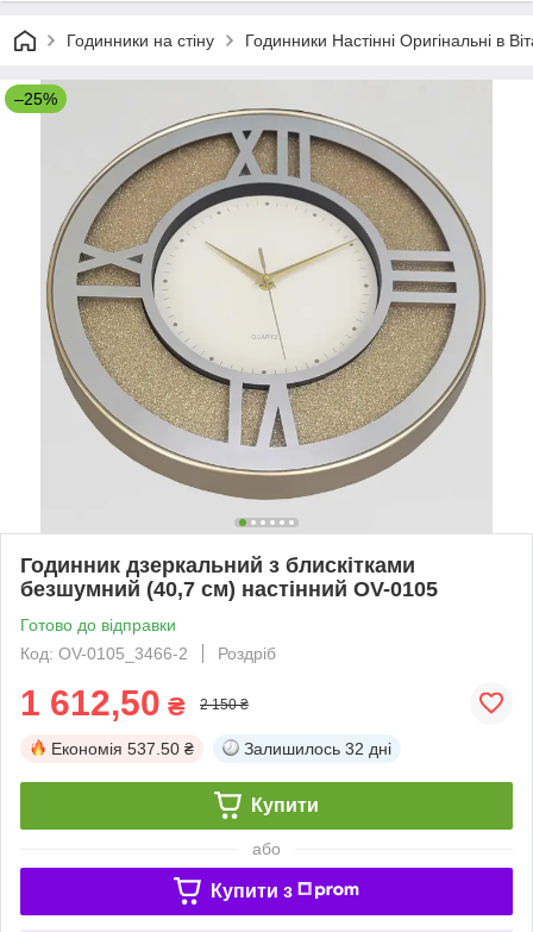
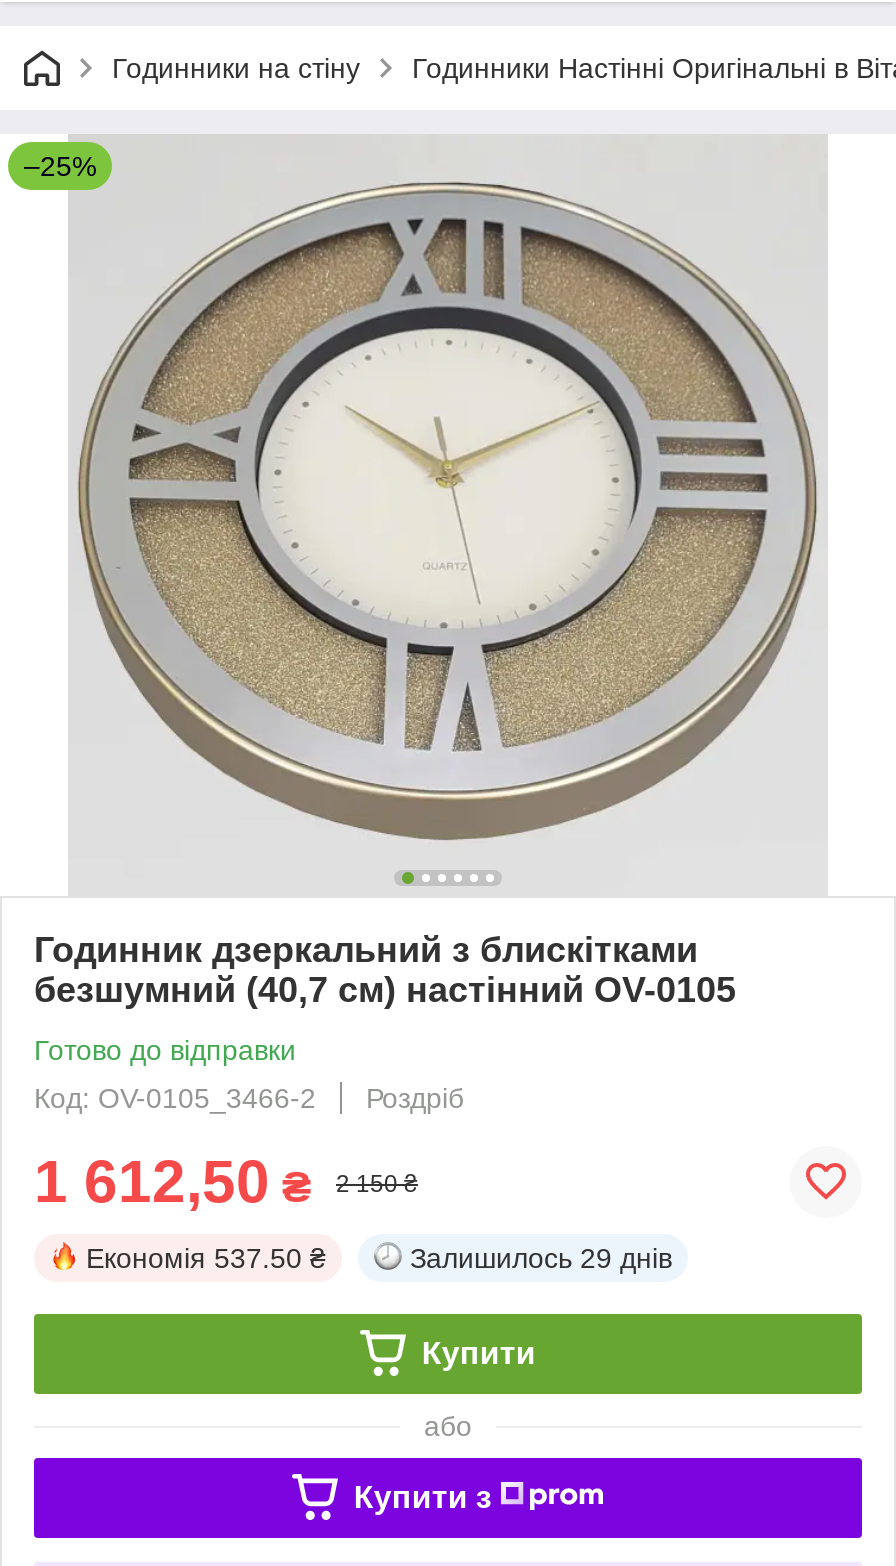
[244,739,391,758] Залишилось 32 дні -> [410,1242,672,1274] Залишилось 29 днів

